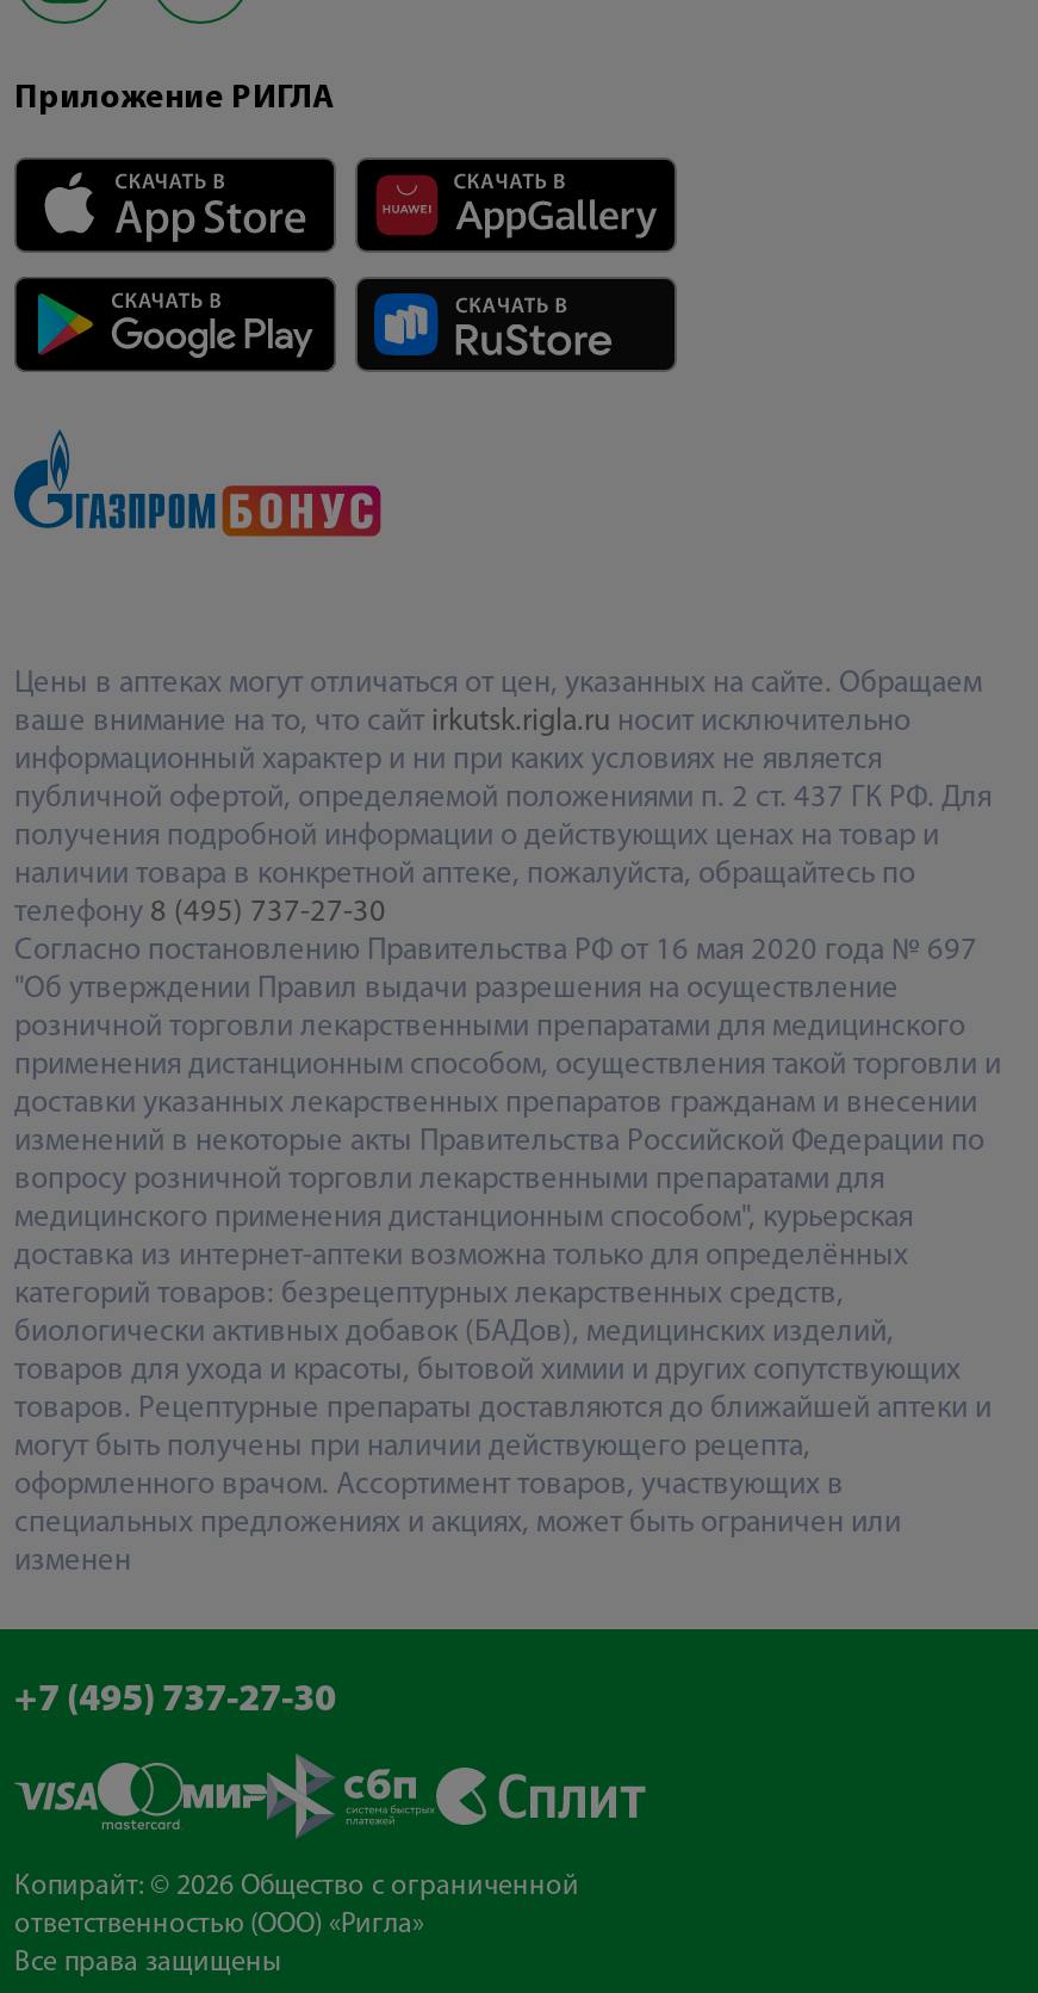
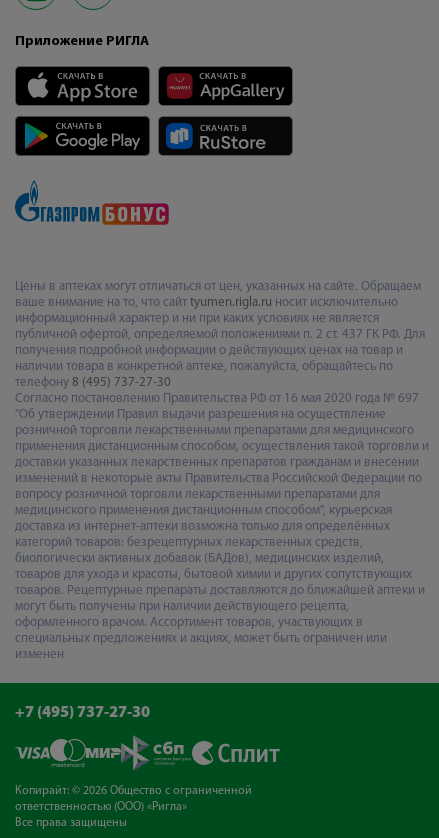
[14,706,910,737] ваше внимание на то, что сайт irkutsk.rigla.ru носит исключительно -> [15,296,398,309] ваше внимание на то, что сайт tyumen.rigla.ru носит исключительно

